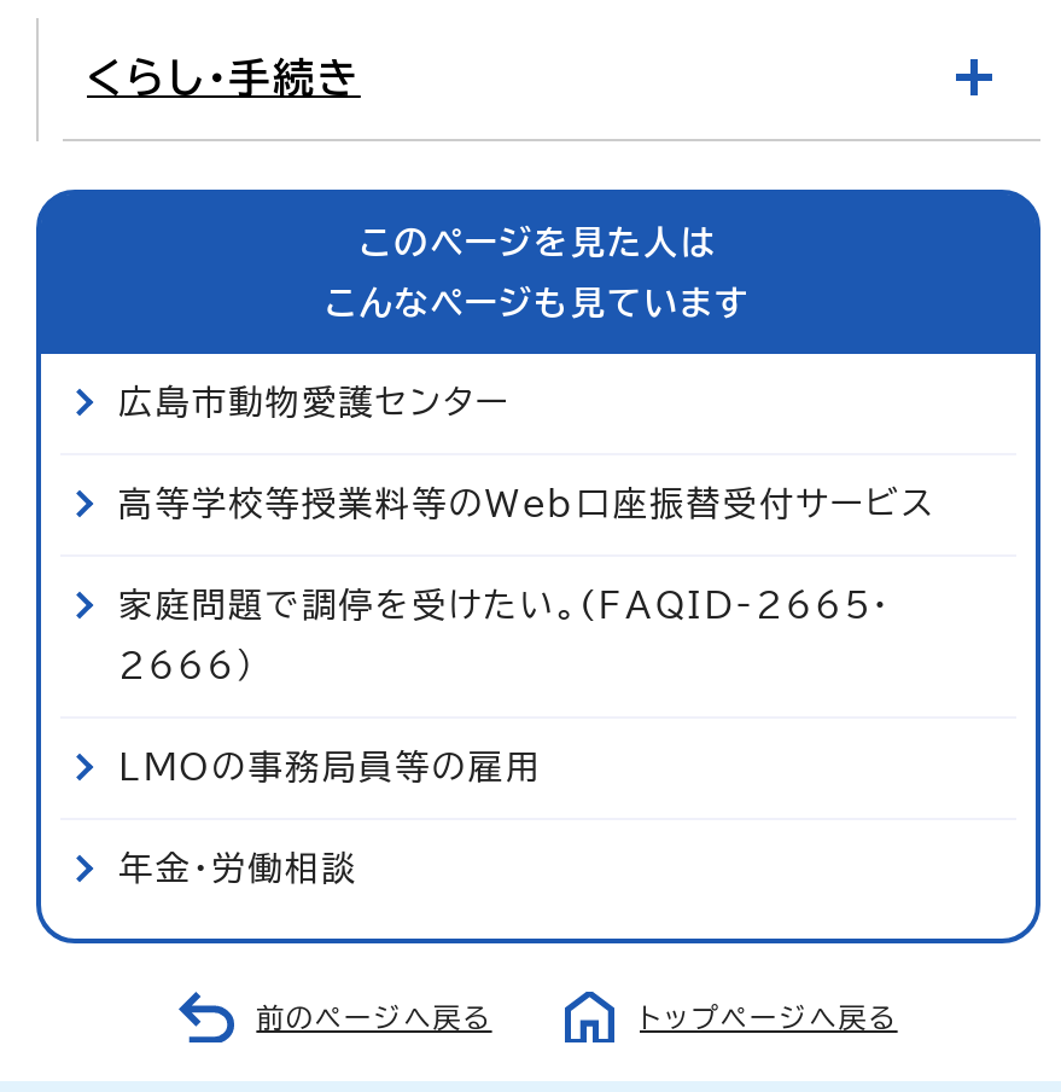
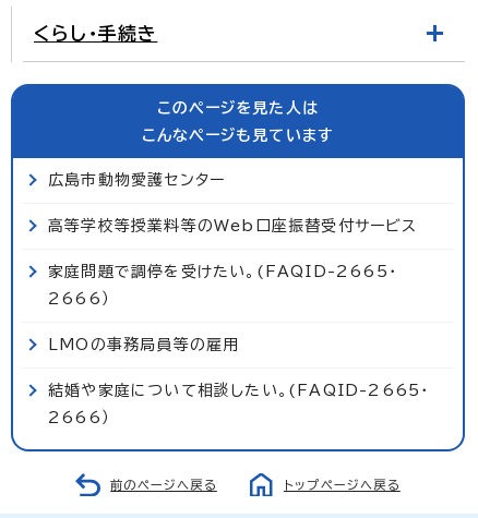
[118,850,358,884] 年金・労働相談 -> [48,382,429,425] 結婚や家庭について相談したい。(FAQID-2665・ | 2666）

